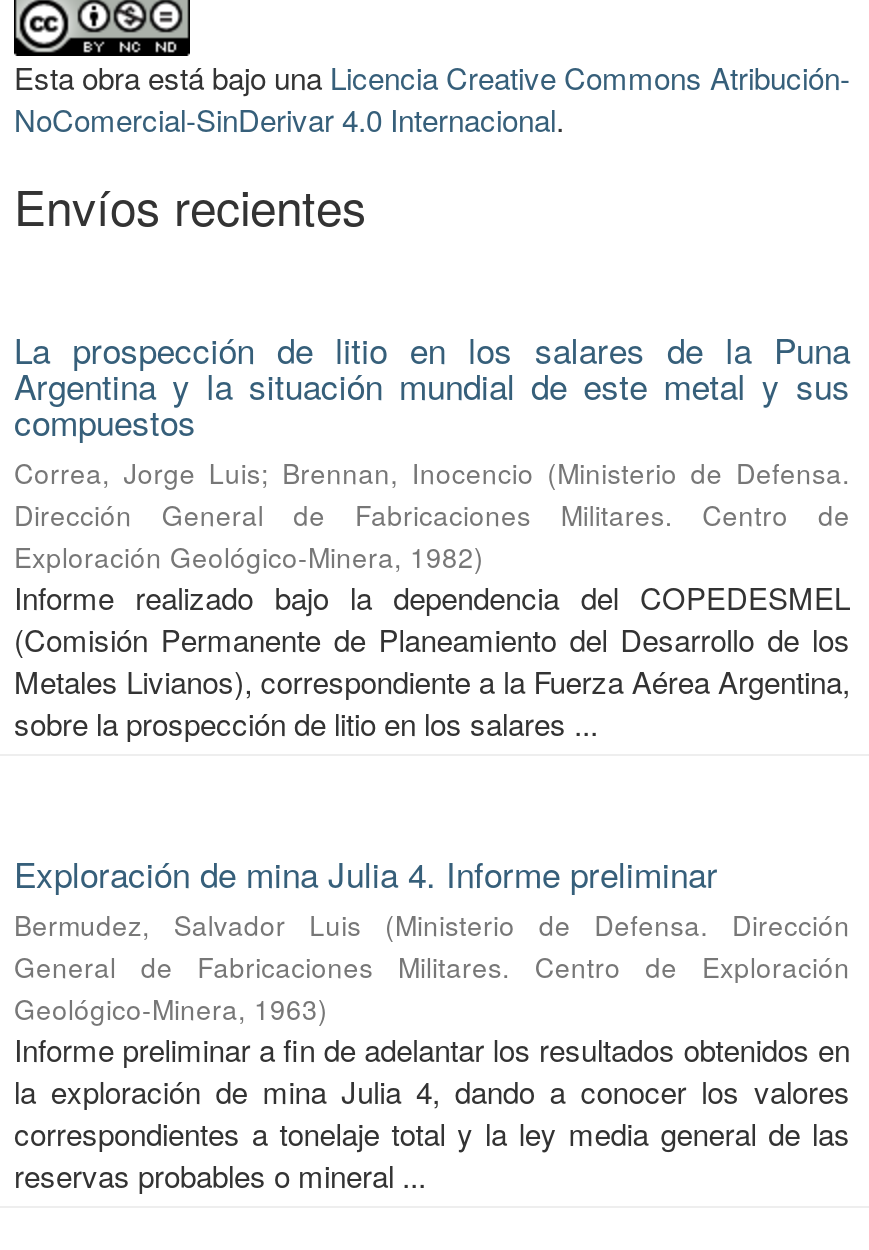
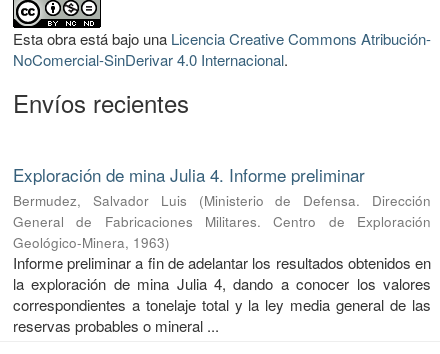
[14,324,850,744] La prospección de litio en los salares de la Puna | Argentina y la situación mundial de este metal y sus | compuestos | Correa, Jorge Luis; Brennan, Inocencio (Ministerio de Defensa. | Dirección General de Fabricaciones Militares. Centro de | Exploración Geológico-Minera, 1982) | Informe realizado bajo la dependencia del COPEDESMEL | (Comisión Permanente de Planeamiento del Desarrollo de los | Metales Livianos), correspondiente a la Fuerza Aérea Argentina, | sobre la prospección de litio en los salares ... -> none

